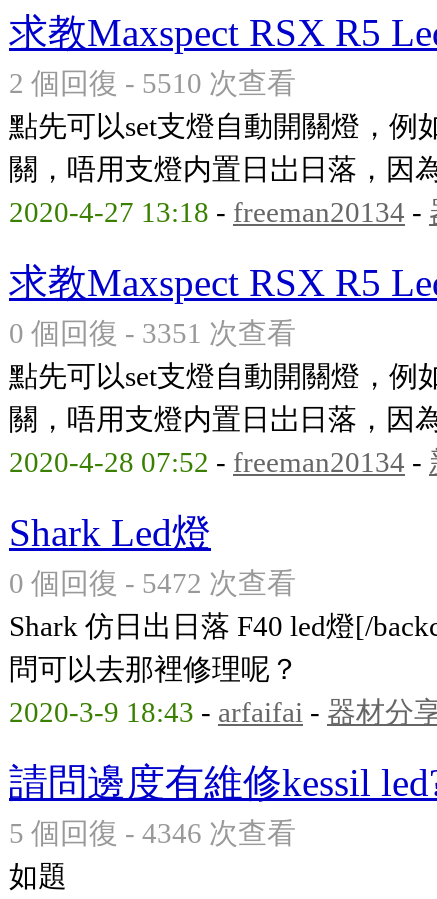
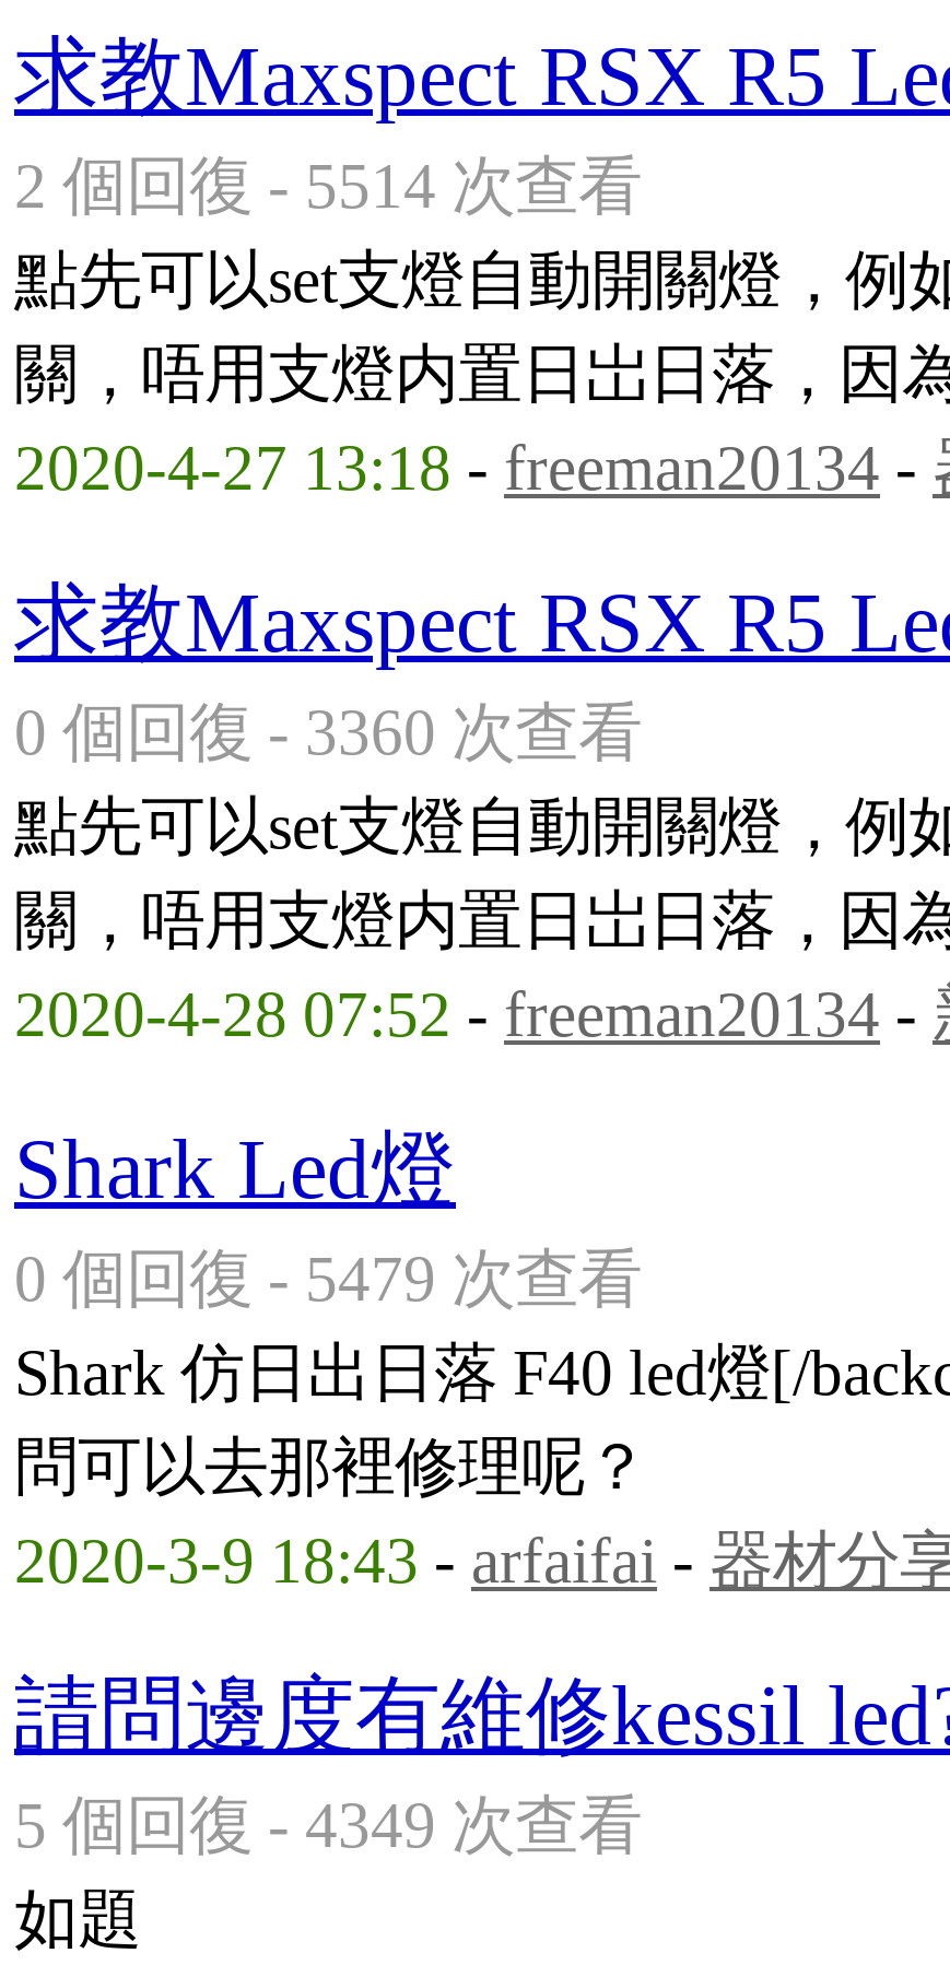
[9,67,296,99] 2 個回復 - 5510 次查看 -> [14,151,642,221] 2 個回復 - 5514 次查看
[9,317,296,349] 0 個回復 - 3351 次查看 -> [14,697,642,767] 0 個回復 - 3360 次查看
[9,567,296,599] 0 個回復 - 5472 次查看 -> [14,1244,642,1314] 0 個回復 - 5479 次查看
[9,817,296,849] 5 個回復 - 4346 次查看 -> [14,1790,642,1860] 5 個回復 - 4349 次查看

